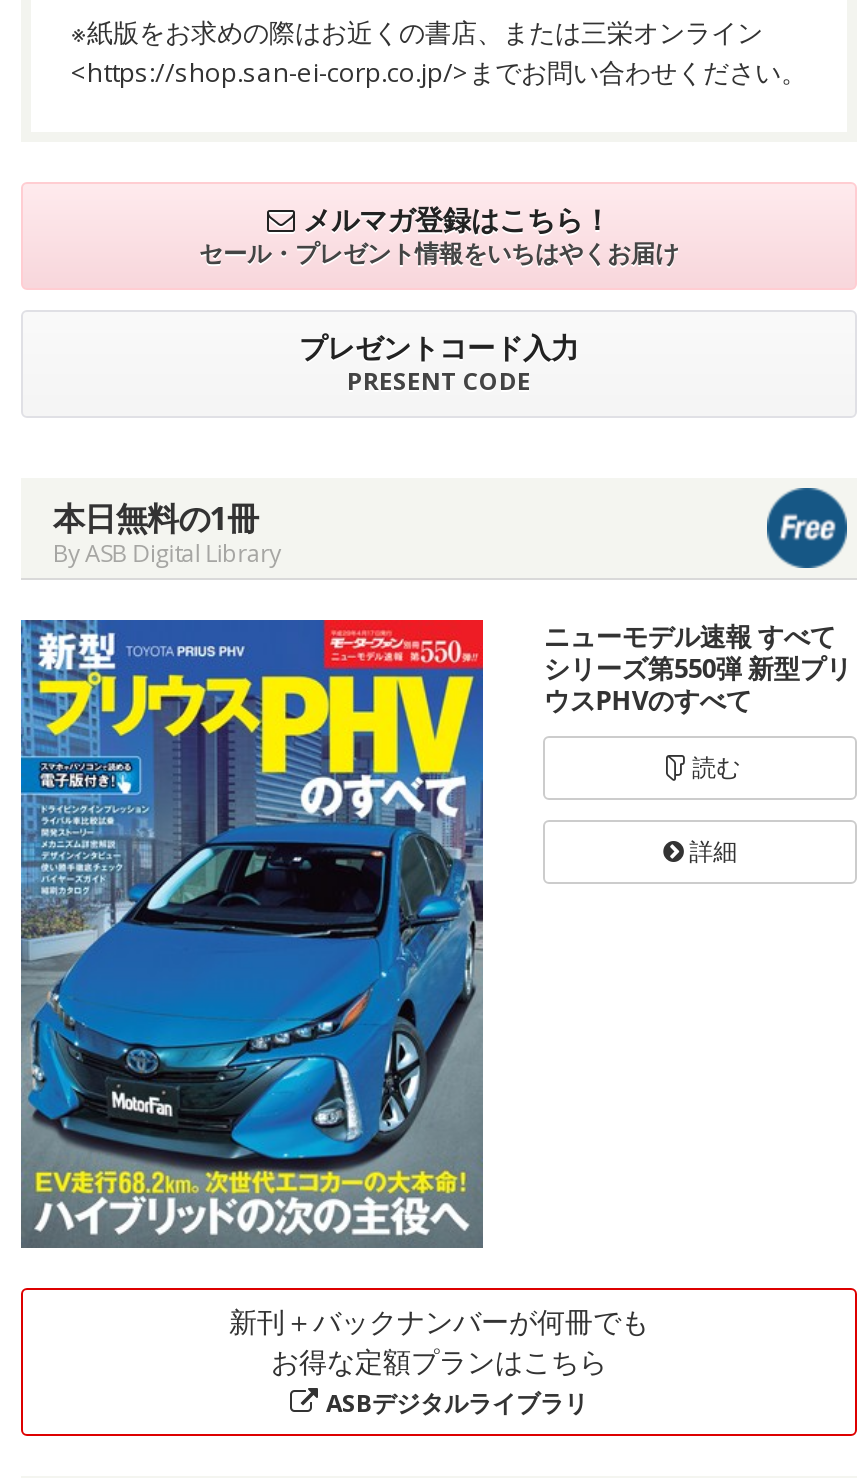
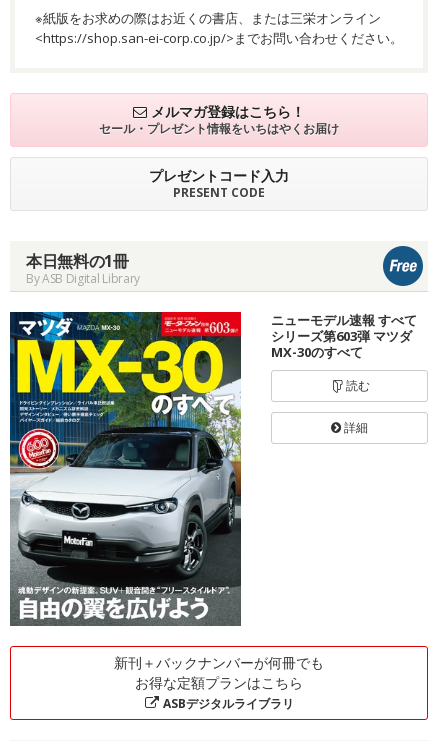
[19,618,852,1242] [image] | シリーズ第550弾 新型プリ | ウスPHVのすべて -> [9,311,412,624] [image] | シリーズ第603弾 マツダ | MX-30のすべて

